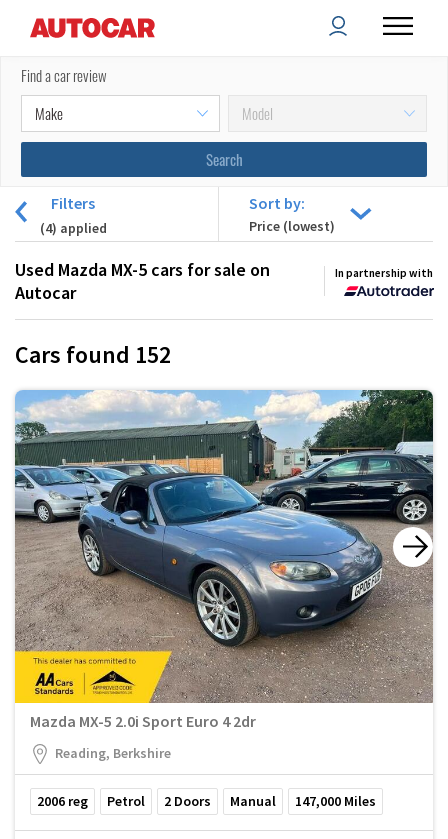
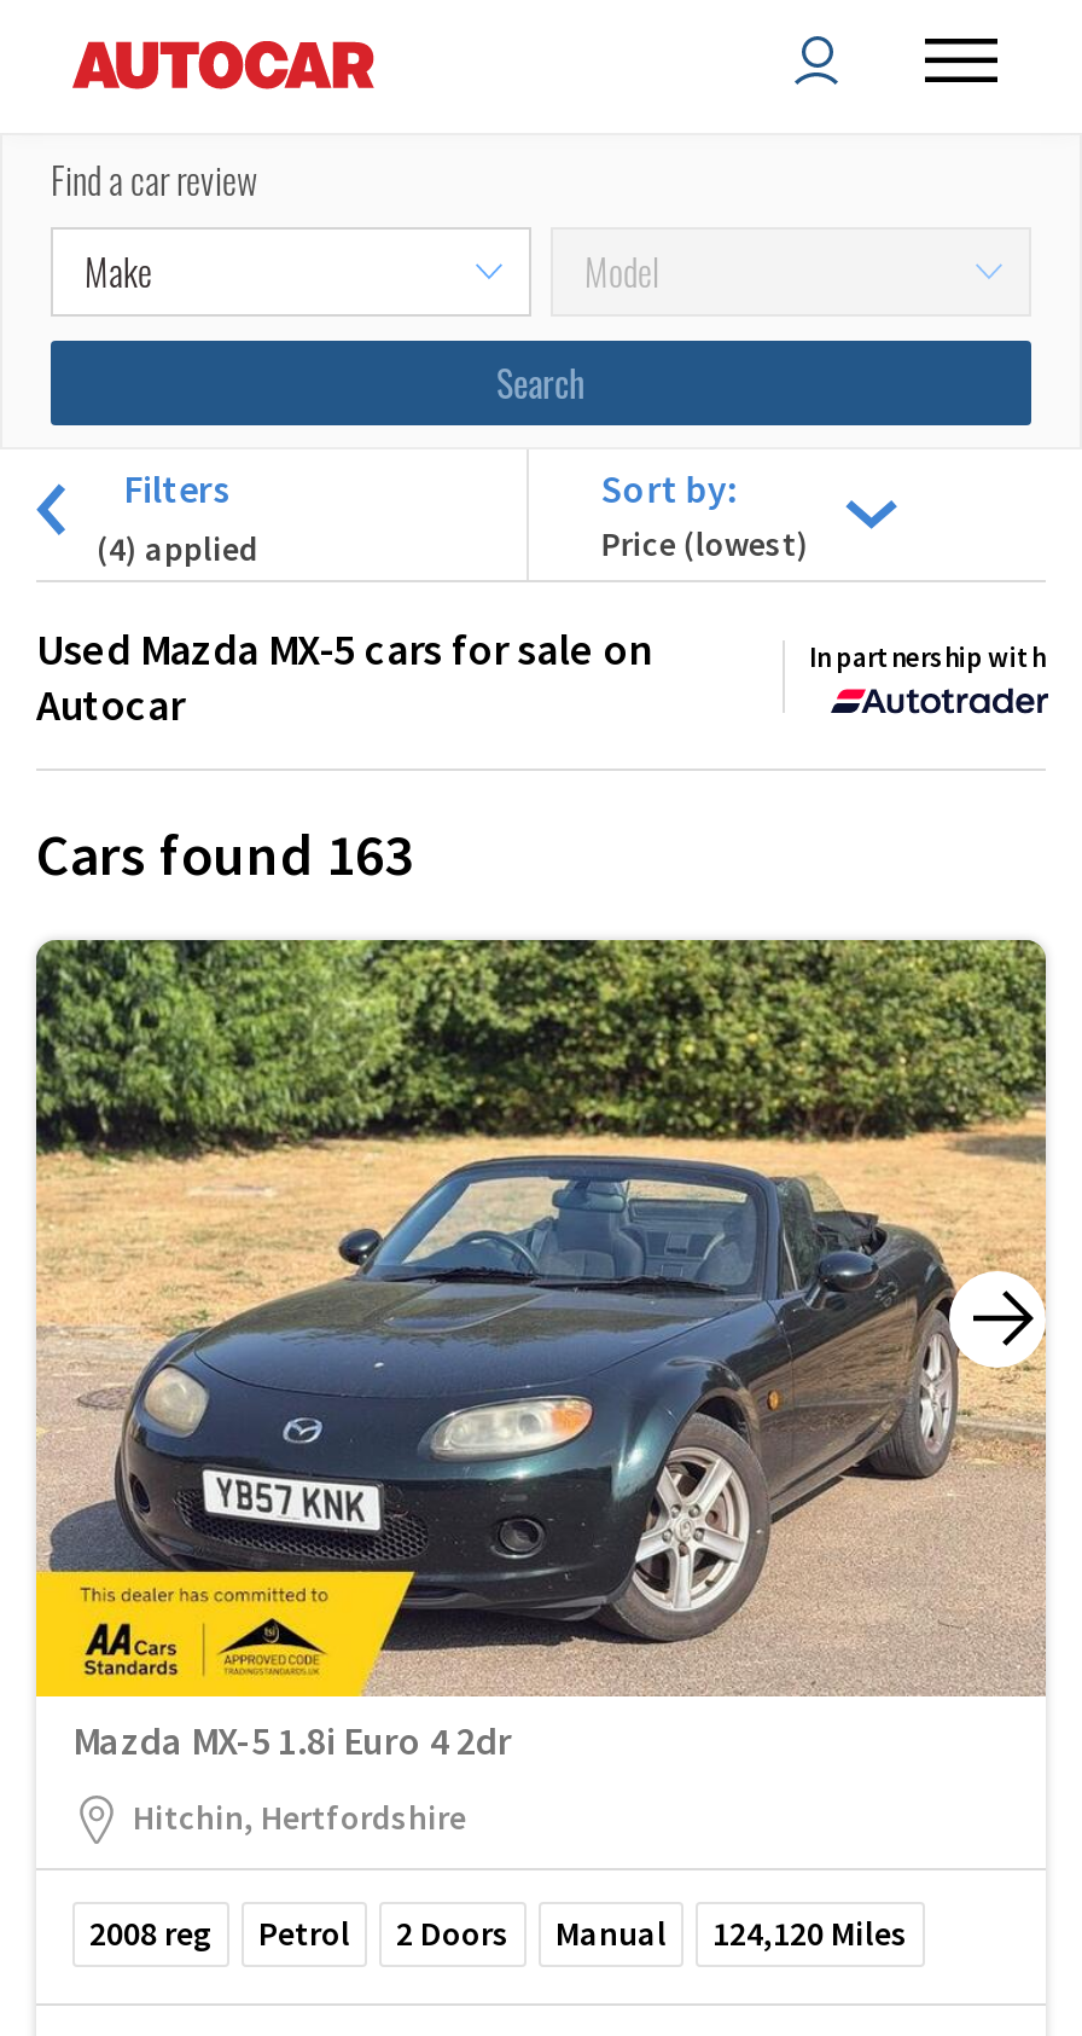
[15,339,171,370] Cars found 152 -> [36,817,413,892] Cars found 163
[14,389,434,731] [image] | Mazda MX-5 2.0i Sport Euro 4 2dr -> [34,938,1048,1764] [image] | Mazda MX-5 1.8i Euro 4 2dr
[55,744,171,762] Reading, Berkshire -> [133,1796,466,1839] Hitchin, Hertfordshire
[37,792,88,810] 2006 reg -> [89,1912,213,1955] 2008 reg
[295,792,376,810] 147,000 Miles -> [712,1912,908,1955] 124,120 Miles

